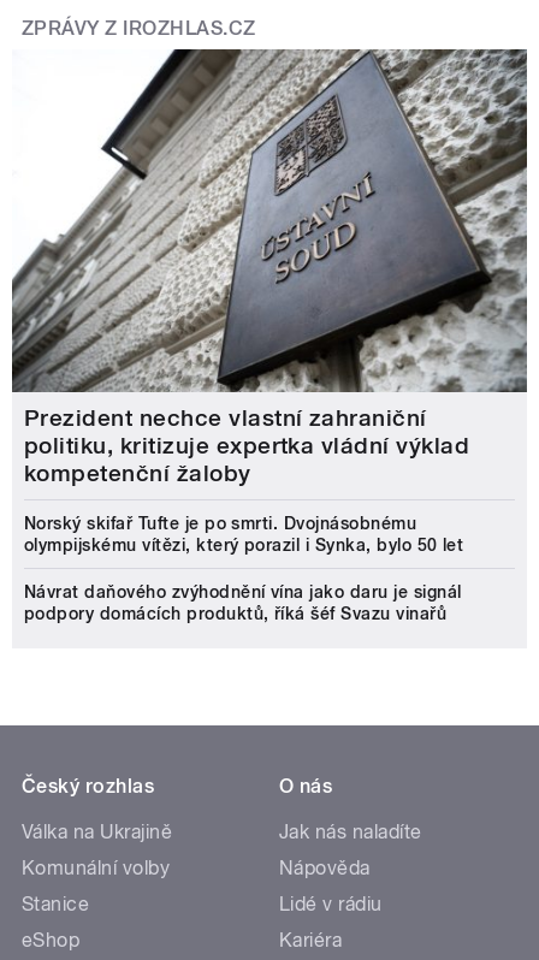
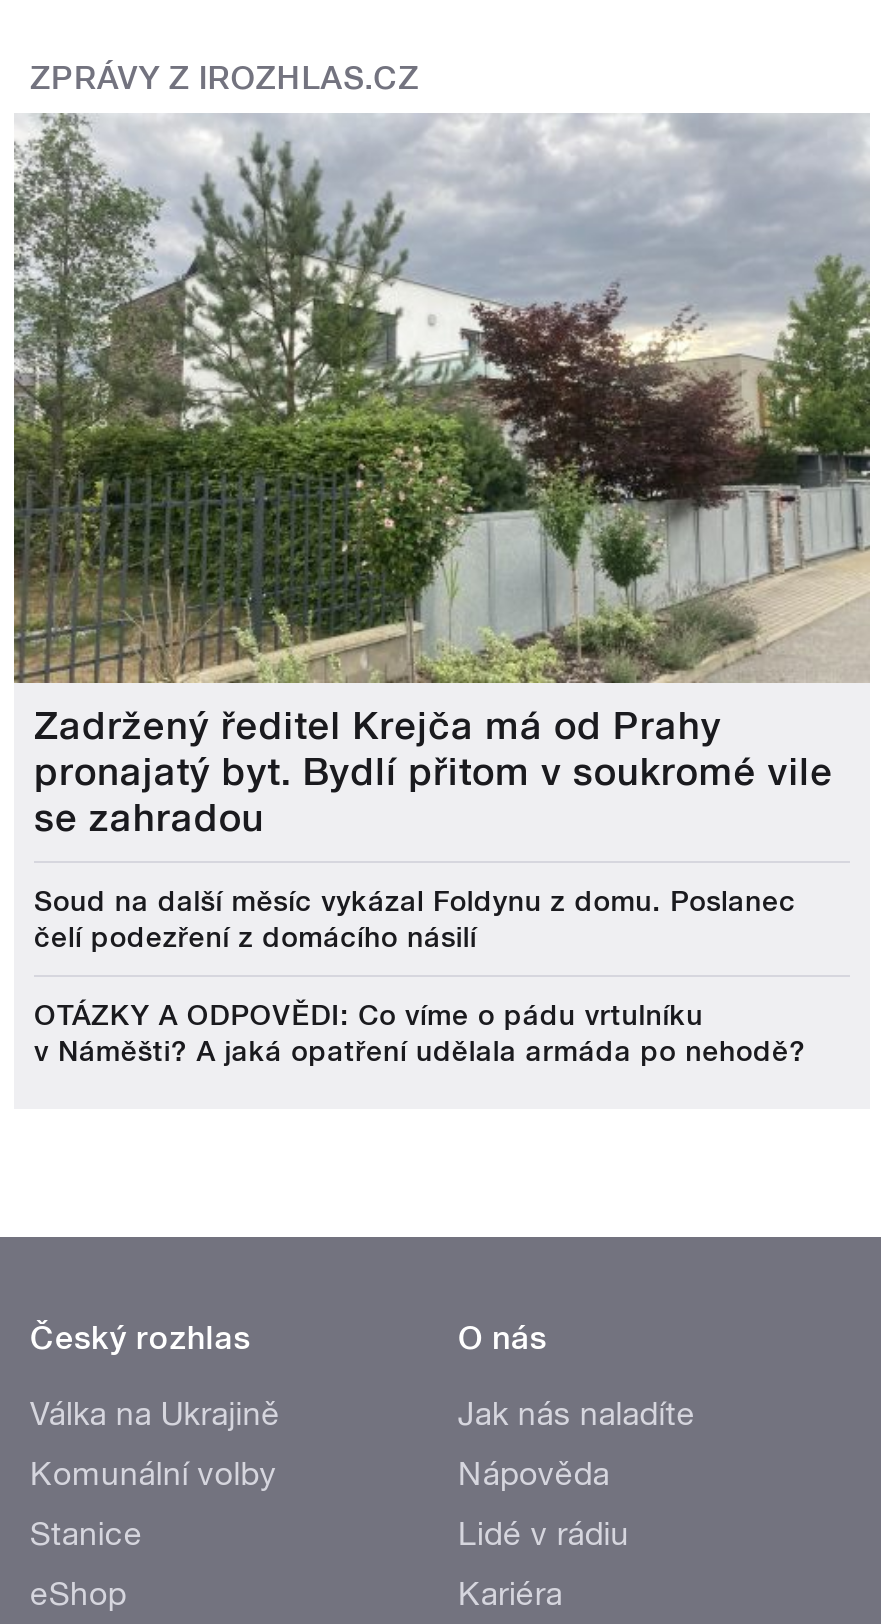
[11,48,528,488] [image] | Prezident nechce vlastní zahraniční | politiku, kritizuje expertka vládní výklad | kompetenční žaloby -> [12,111,872,842] [image] | Zadržený ředitel Krejča má od Prahy | pronajatý byt. Bydlí přitom v soukromé vile | se zahradou
[24,514,464,555] Norský skifař Tufte je po smrti. Dvojnásobnému | olympijskému vítězi, který porazil i Synka, bylo 50 let -> [34,886,796,954] Soud na další měsíc vykázal Foldynu z domu. Poslanec | čelí podezření z domácího násilí
[24,583,461,624] Návrat daňového zvýhodnění vína jako daru je signál | podpory domácích produktů, říká šéf Svazu vinařů -> [34,1000,806,1068] OTÁZKY A ODPOVĚDI: Co víme o pádu vrtulníku | v Náměšti? A jaká opatření udělala armáda po nehodě?

